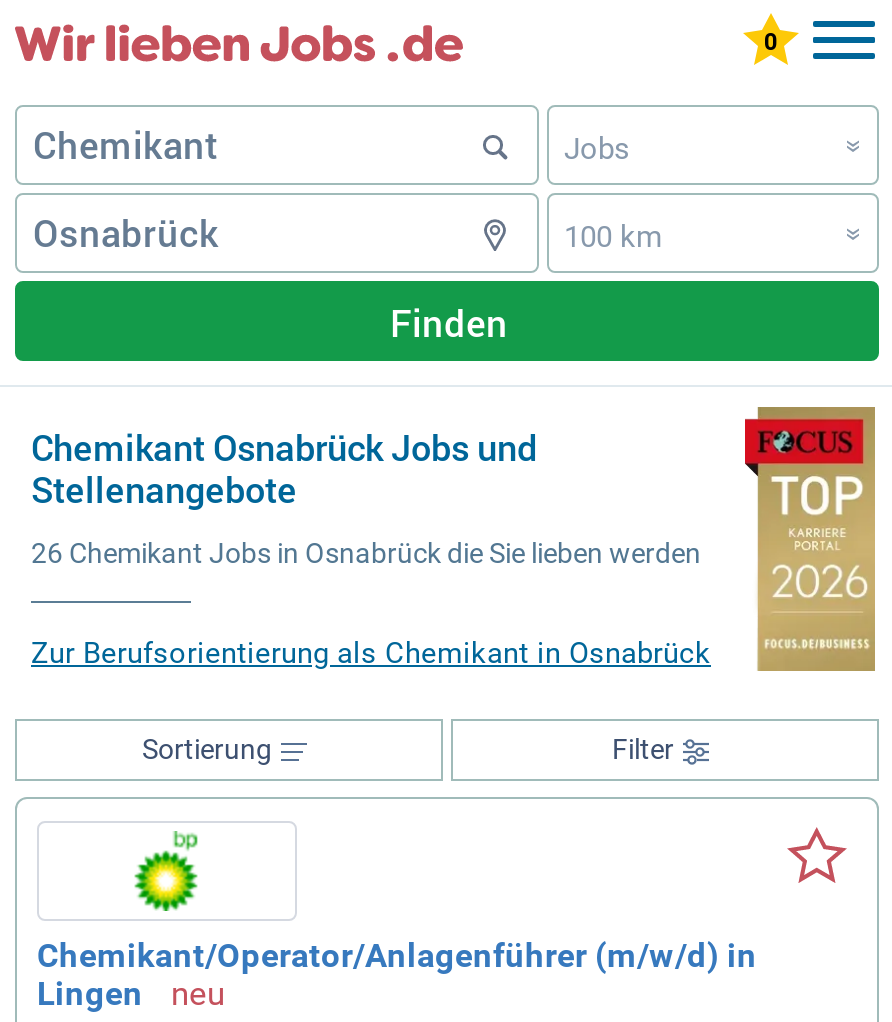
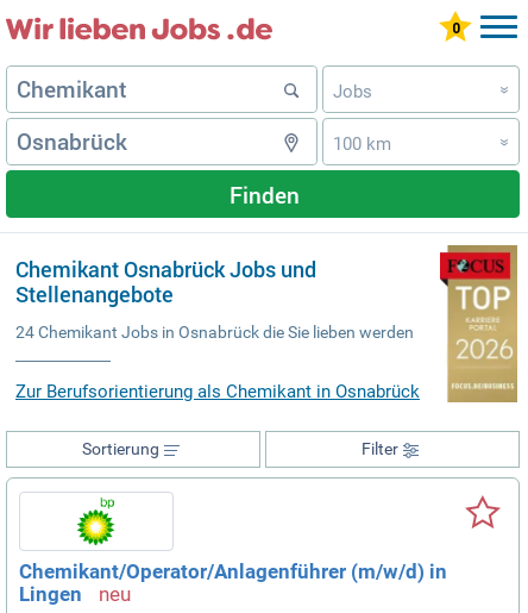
[31,538,701,570] 26 Chemikant Jobs in Osnabrück die Sie lieben werden -> [15,323,414,342] 24 Chemikant Jobs in Osnabrück die Sie lieben werden

